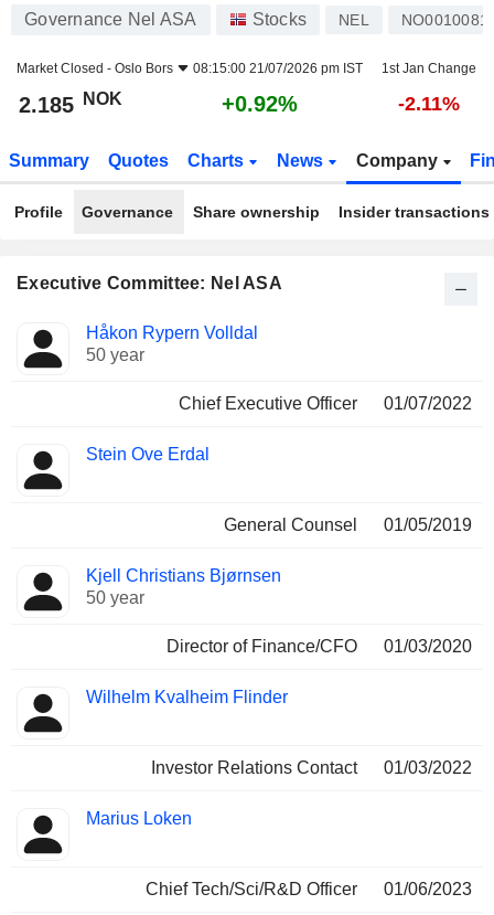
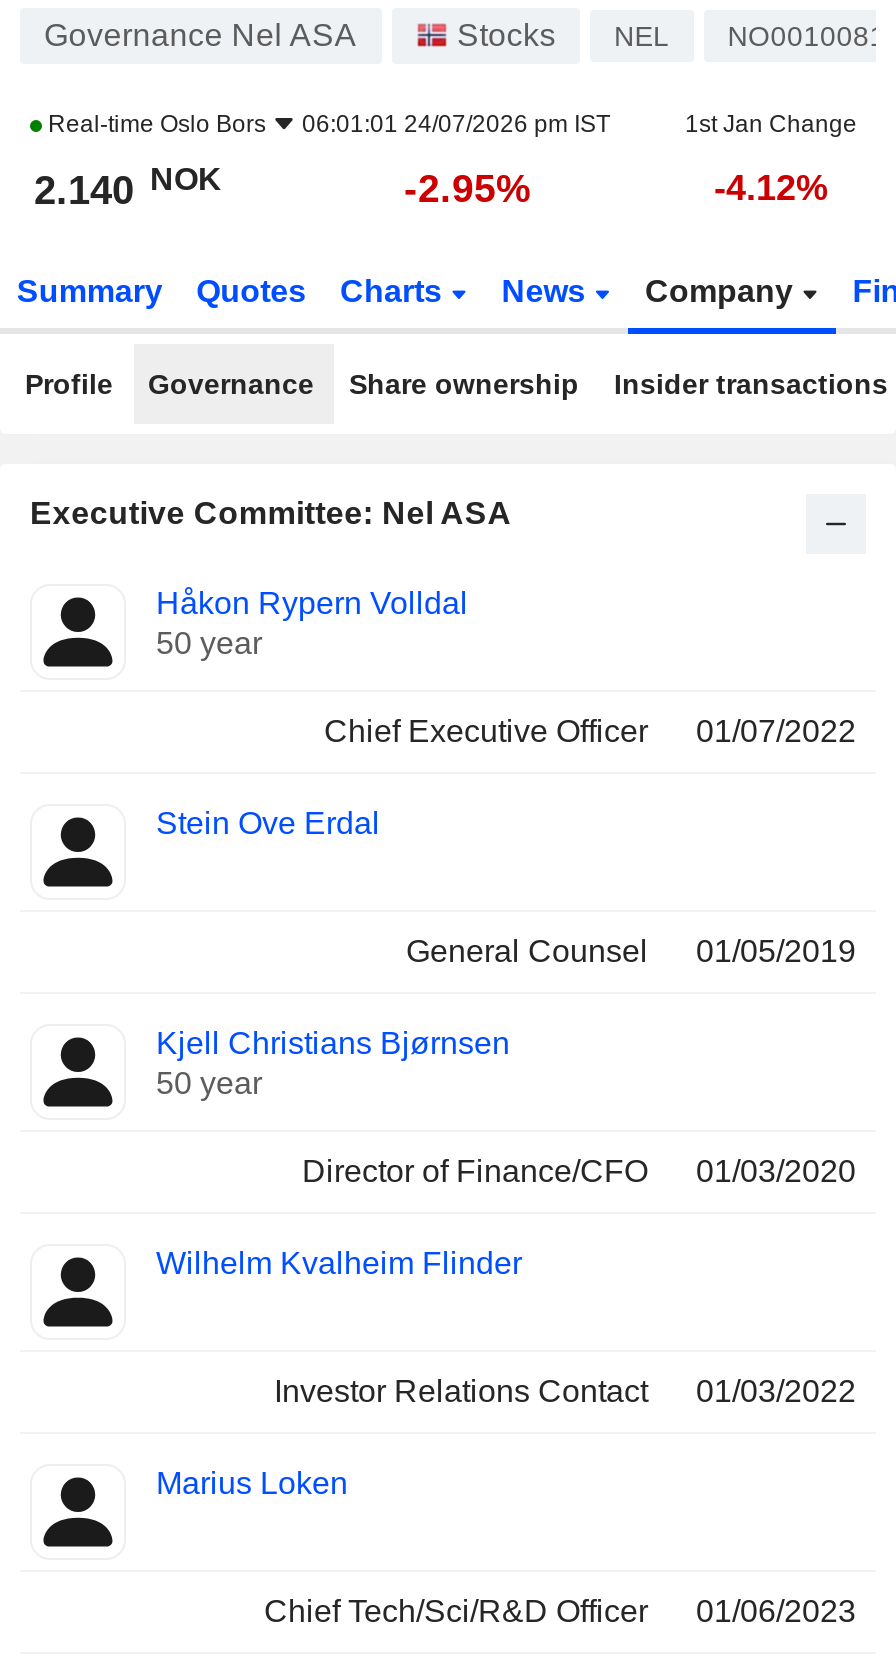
[17,61,363,76] Market Closed - Oslo Bors | 08:15:00 21/07/2026 pm IST -> [42,110,610,138] Real-time Oslo Bors | 06:01:01 24/07/2026 pm IST
[19,89,122,117] 2.185 NOK -> [34,161,222,212] 2.140 NOK
[222,92,298,116] +0.92% -> [404,166,532,210] -2.95%
[398,93,459,115] -2.11% -> [714,168,828,208] -4.12%

